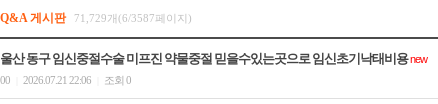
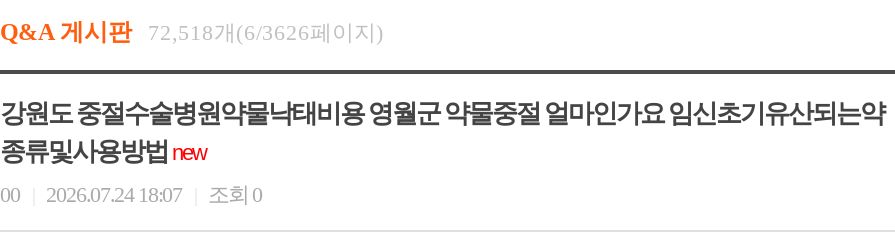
[0,11,192,25] Q&A 게시판 71,729개(6/3587페이지) -> [0,18,384,46] Q&A 게시판 72,518개(6/3626페이지)
[0,51,427,66] 울산 동구 임신중절수술 미프진 약물중절 믿을수있는곳으로 임신초기낙태비용 new -> [0,98,884,166] 강원도 중절수술병원약물낙태비용 영월군 약물중절 얼마인가요 임신초기유산되는약 | 종류및사용방법 new
[0,74,131,86] 00 2026.07.21 22:06 조회 0 -> [0,182,262,206] 00 2026.07.24 18:07 조회 0

